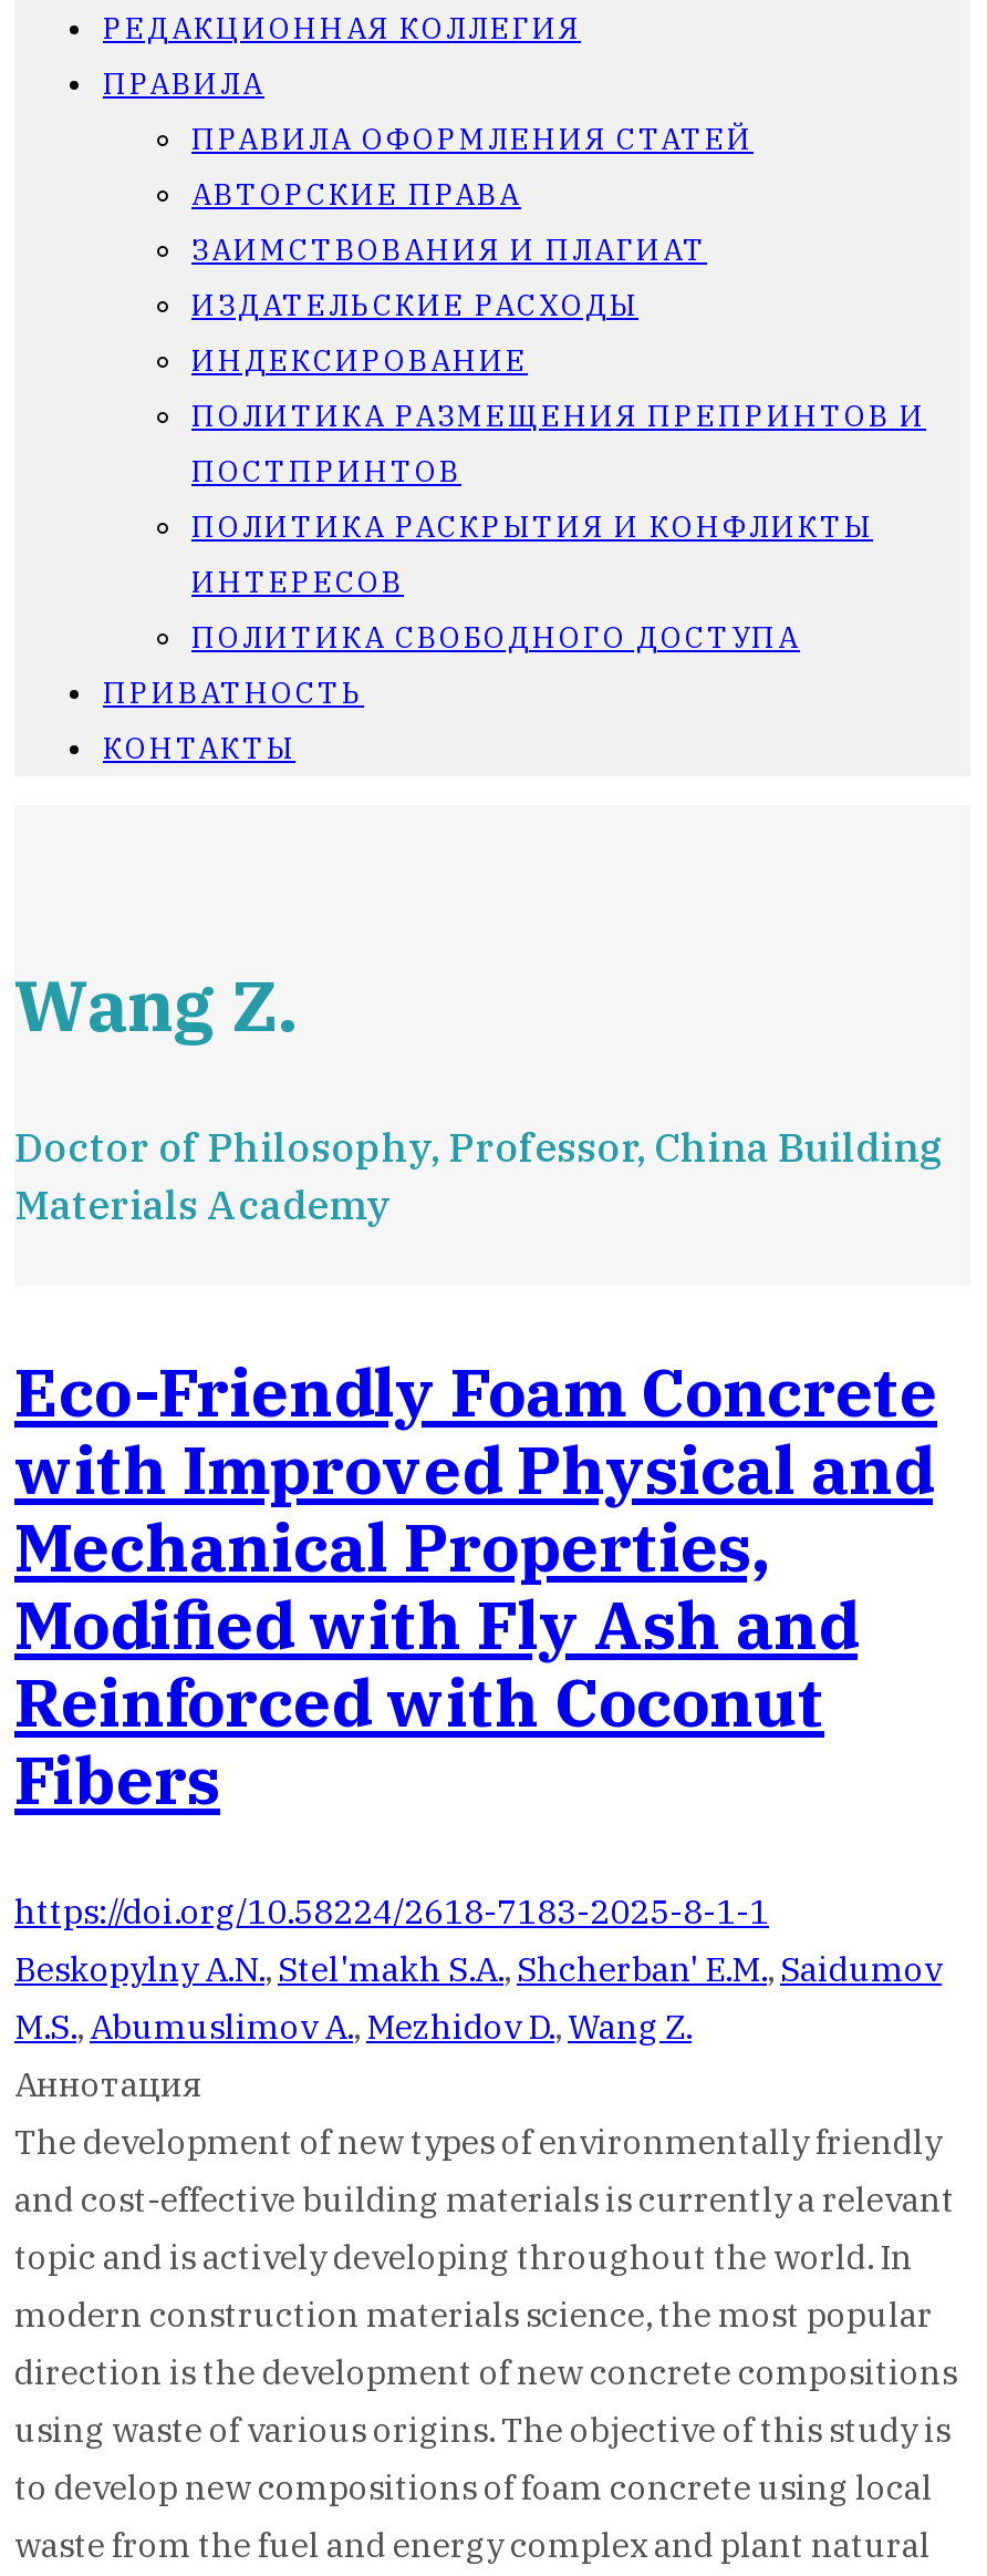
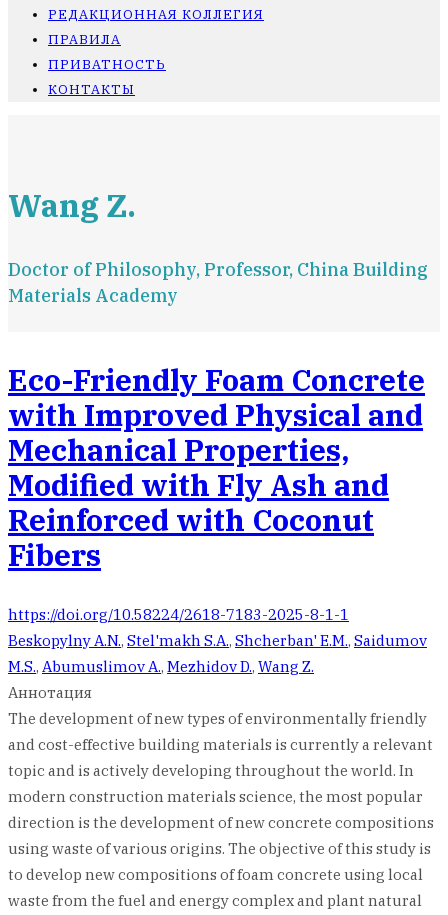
[191,121,926,657] ПРАВИЛА ОФОРМЛЕНИЯ СТАТЕЙ | АВТОРСКИЕ ПРАВА | ЗАИМСТВОВАНИЯ И ПЛАГИАТ | ИЗДАТЕЛЬСКИЕ РАСХОДЫ | ИНДЕКСИРОВАНИЕ | ПОЛИТИКА РАЗМЕЩЕНИЯ ПРЕПРИНТОВ И | ПОСТПРИНТОВ | ПОЛИТИКА РАСКРЫТИЯ И КОНФЛИКТЫ | ИНТЕРЕСОВ | ПОЛИТИКА СВОБОДНОГО ДОСТУПА -> none

